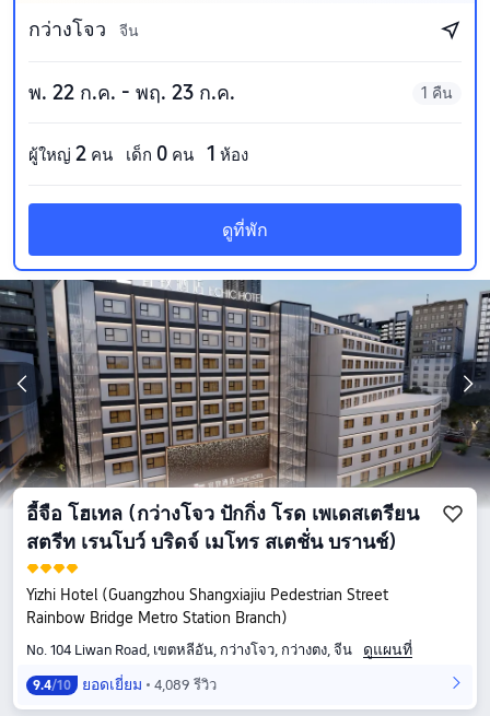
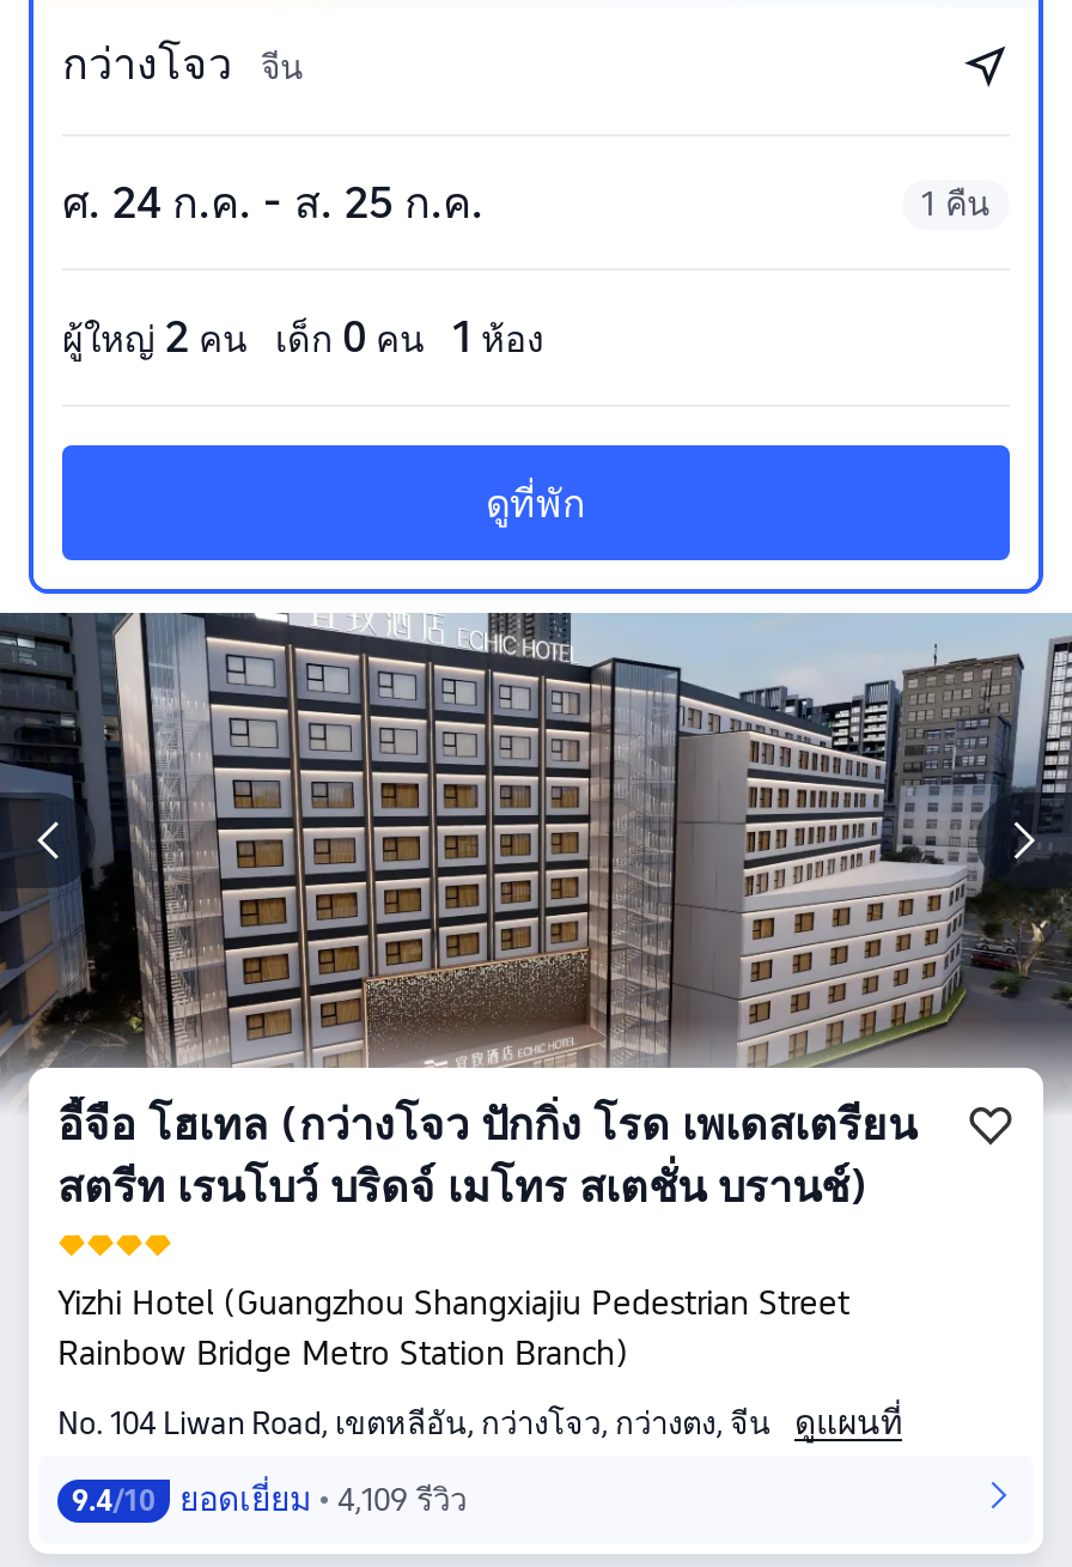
[28,81,235,104] พ. 22 ก.ค. - พฤ. 23 ก.ค. -> [62,177,483,227] ศ. 24 ก.ค. - ส. 25 ก.ค.
[33,676,217,693] 9.4/10 ยอดเยี่ยม 4,089 รีวิว -> [72,1480,467,1518] 9.4/10 ยอดเยี่ยม 4,109 รีวิว

